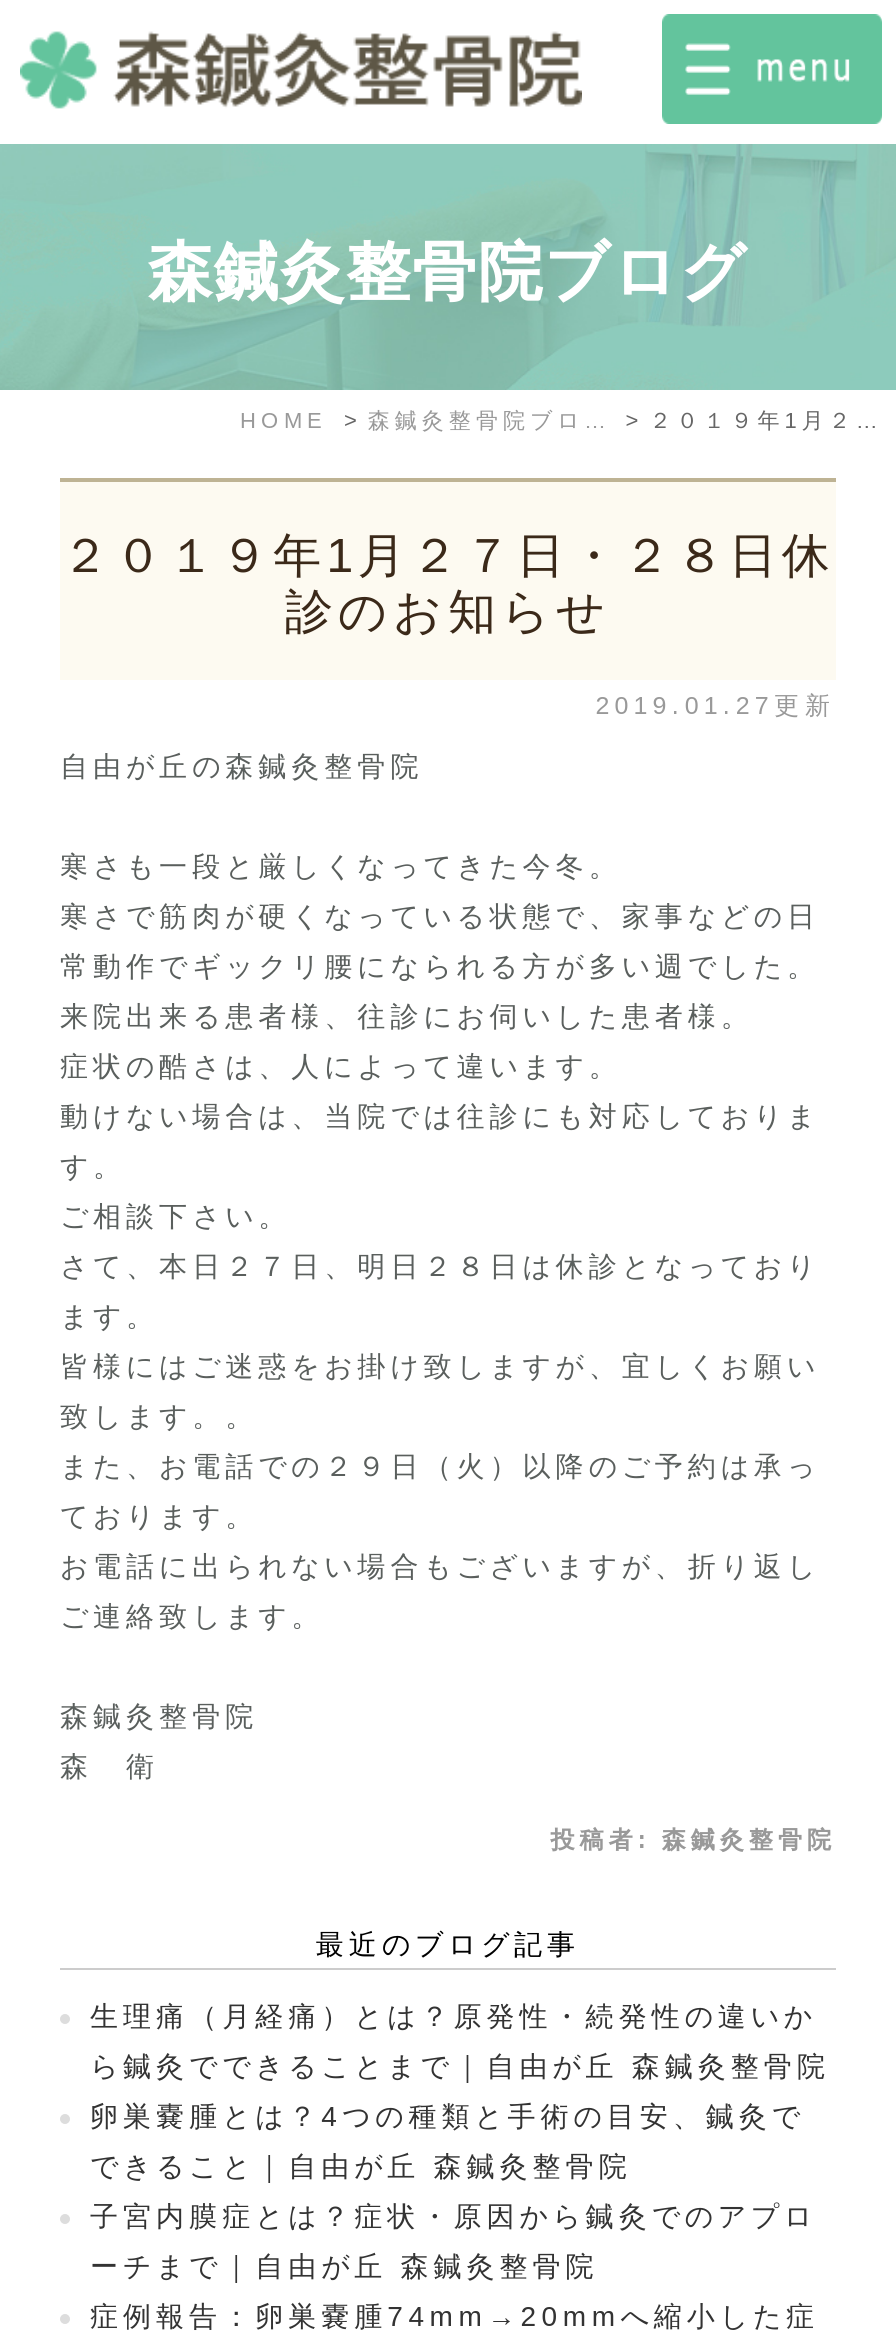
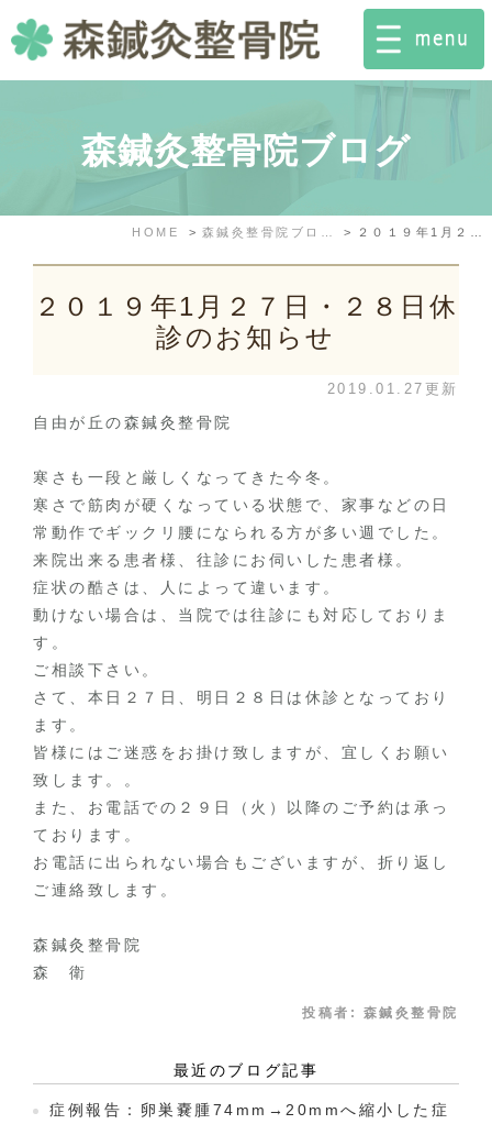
[90,2000,830,2282] 生理痛（月経痛）とは？原発性・続発性の違いか | ら鍼灸でできることまで｜自由が丘 森鍼灸整骨院 | 卵巣嚢腫とは？4つの種類と手術の目安、鍼灸で | できること｜自由が丘 森鍼灸整骨院 | 子宮内膜症とは？症状・原因から鍼灸でのアプロ | ーチまで｜自由が丘 森鍼灸整骨院 -> none

